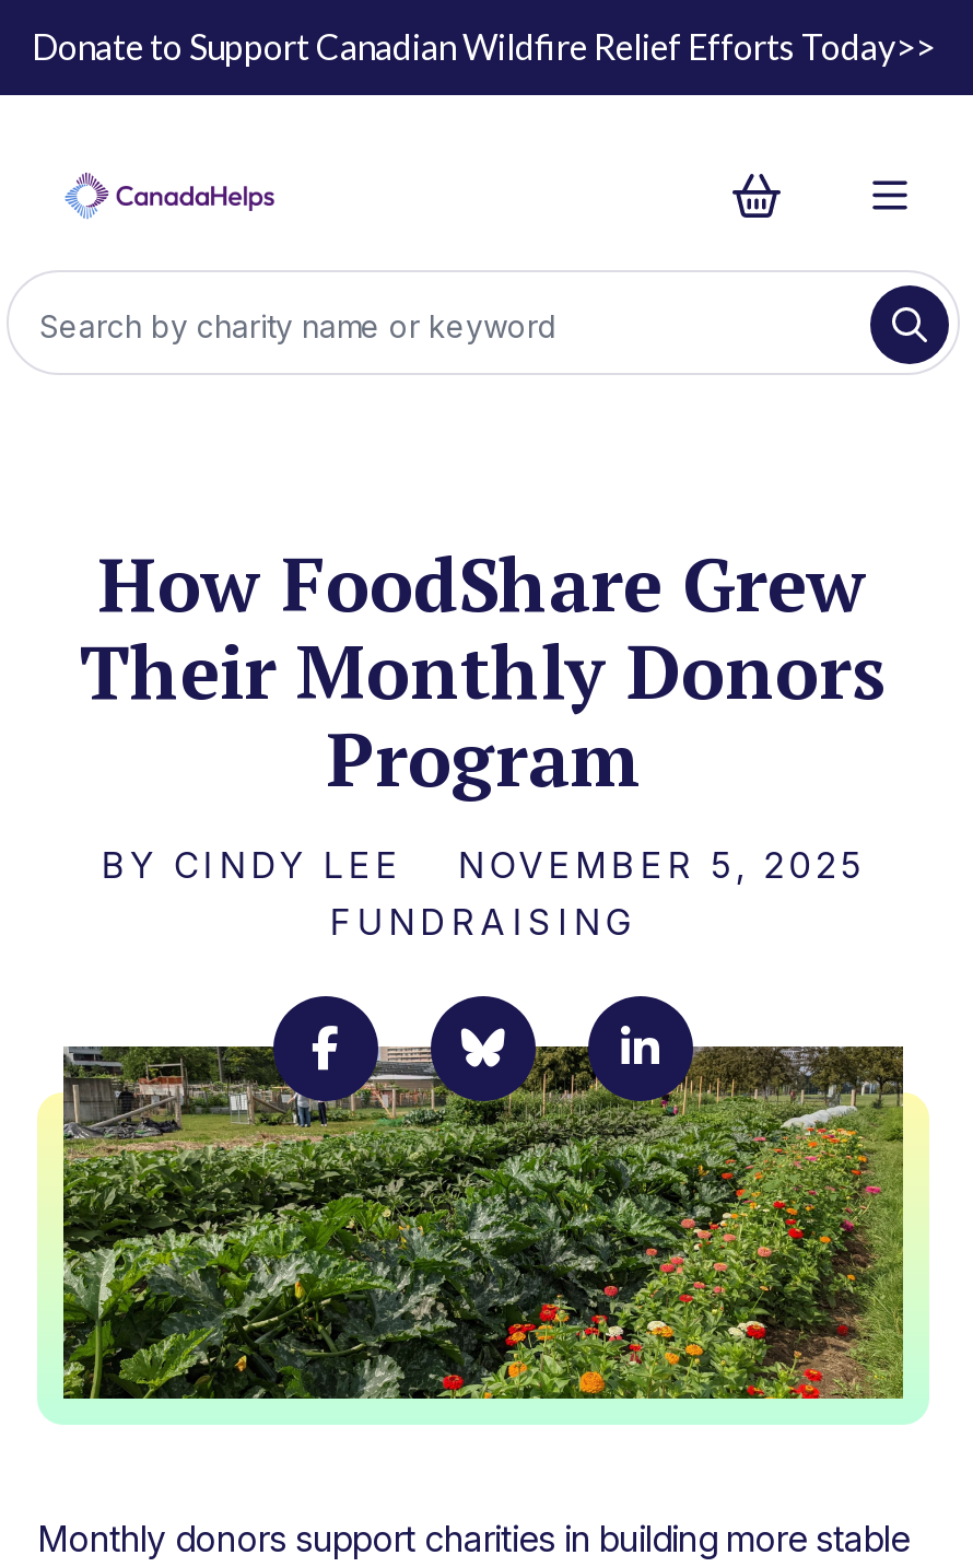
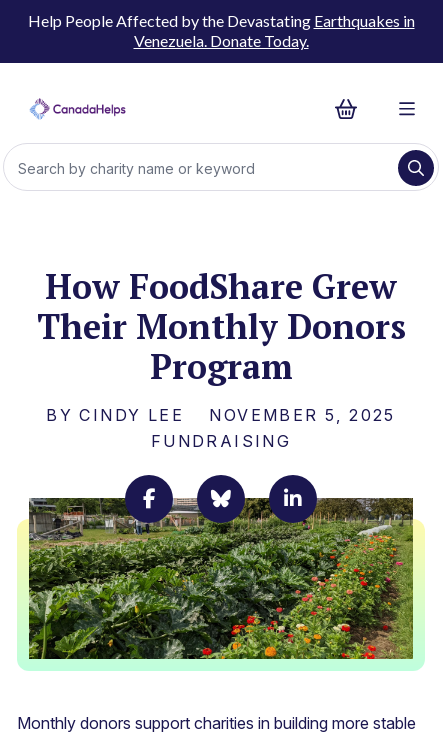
[32,25,935,67] Donate to Support Canadian Wildfire Relief Efforts Today>> -> [27,11,414,50] Help People Affected by the Devastating Earthquakes in | Venezuela. Donate Today.

